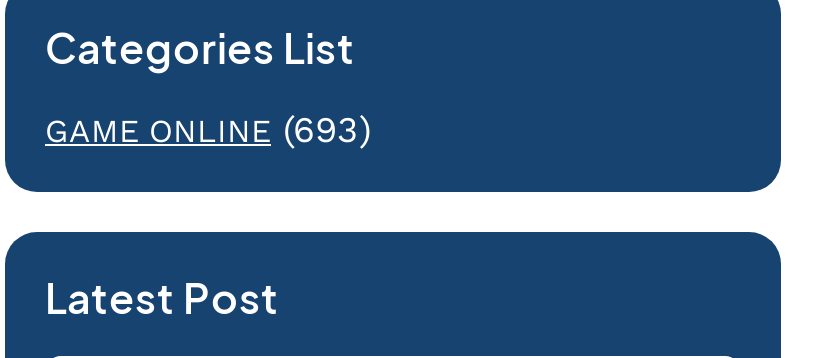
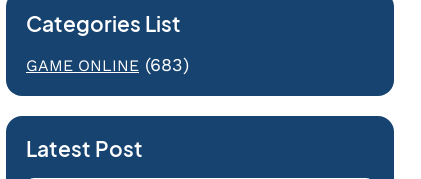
[45,108,371,150] GAME ONLINE (693) -> [26,54,189,75] GAME ONLINE (683)

